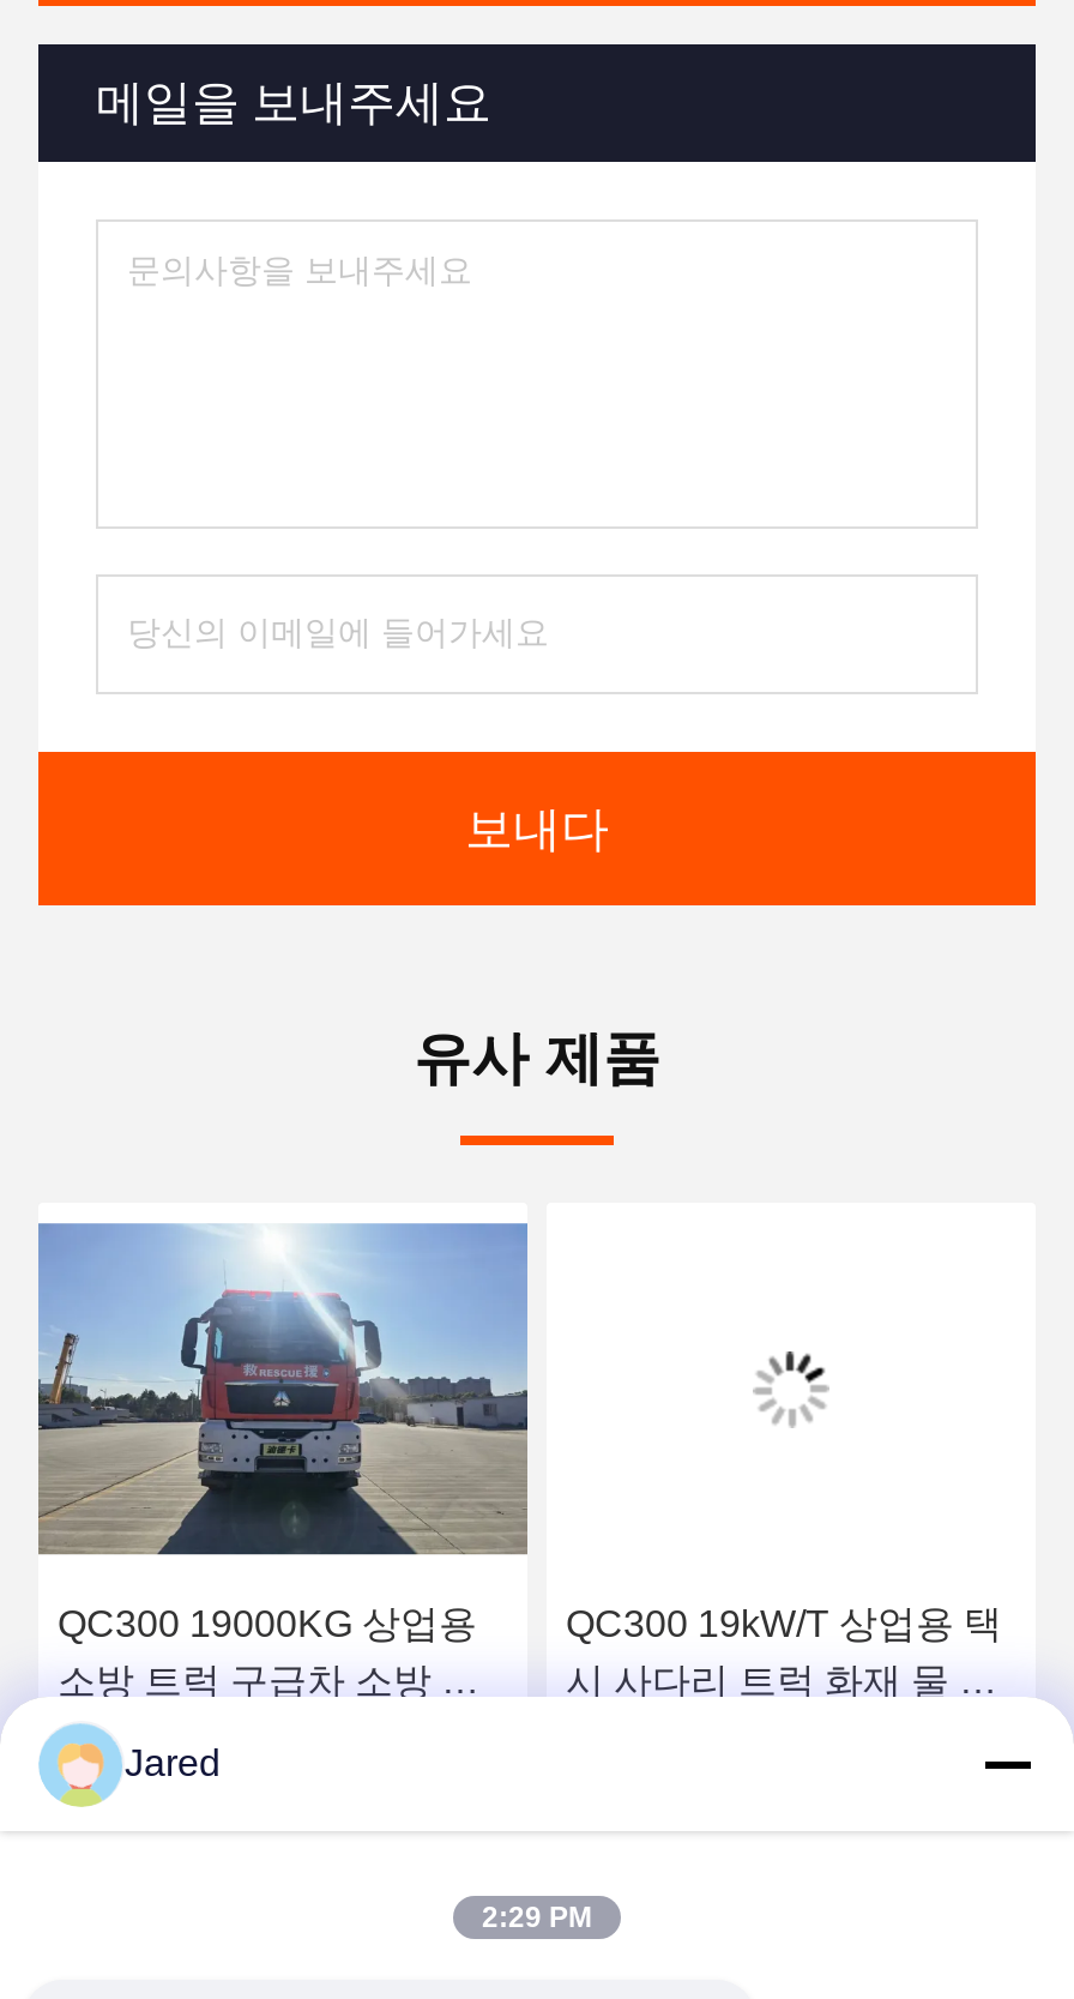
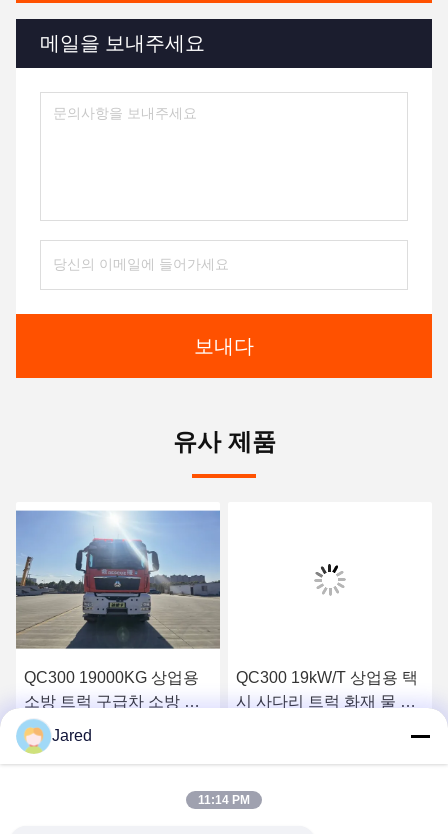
[482,1901,592,1934] 2:29 PM -> [198,793,250,807] 11:14 PM

